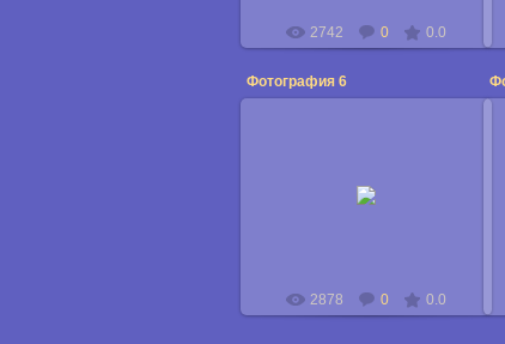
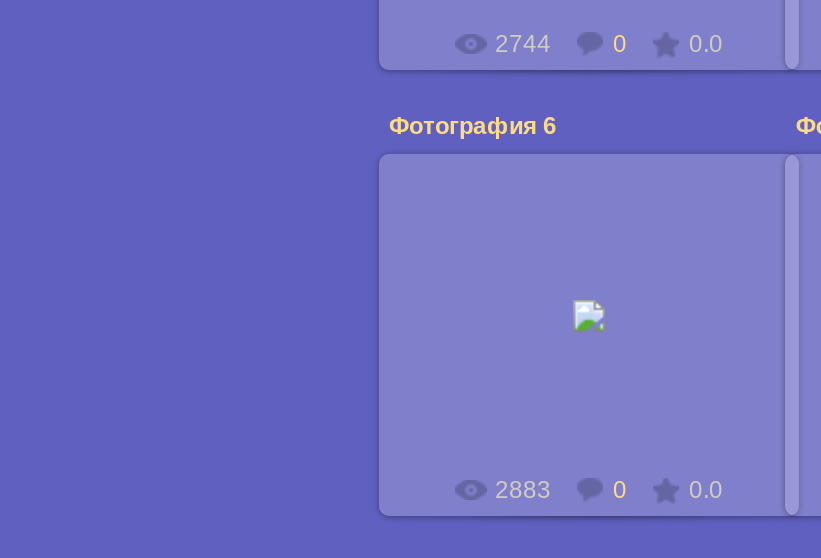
[310,24,343,41] 2742 -> [495,31,551,59] 2744
[310,292,343,308] 2878 -> [495,477,551,505] 2883

